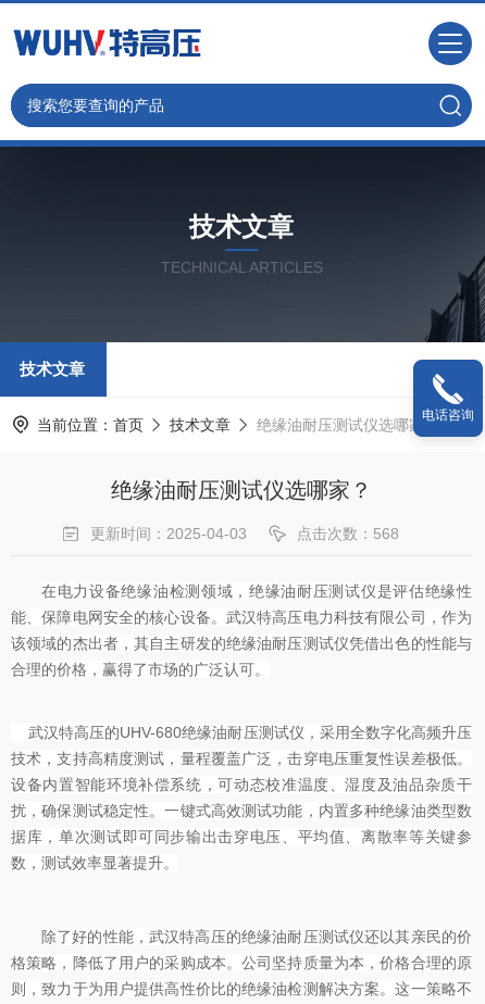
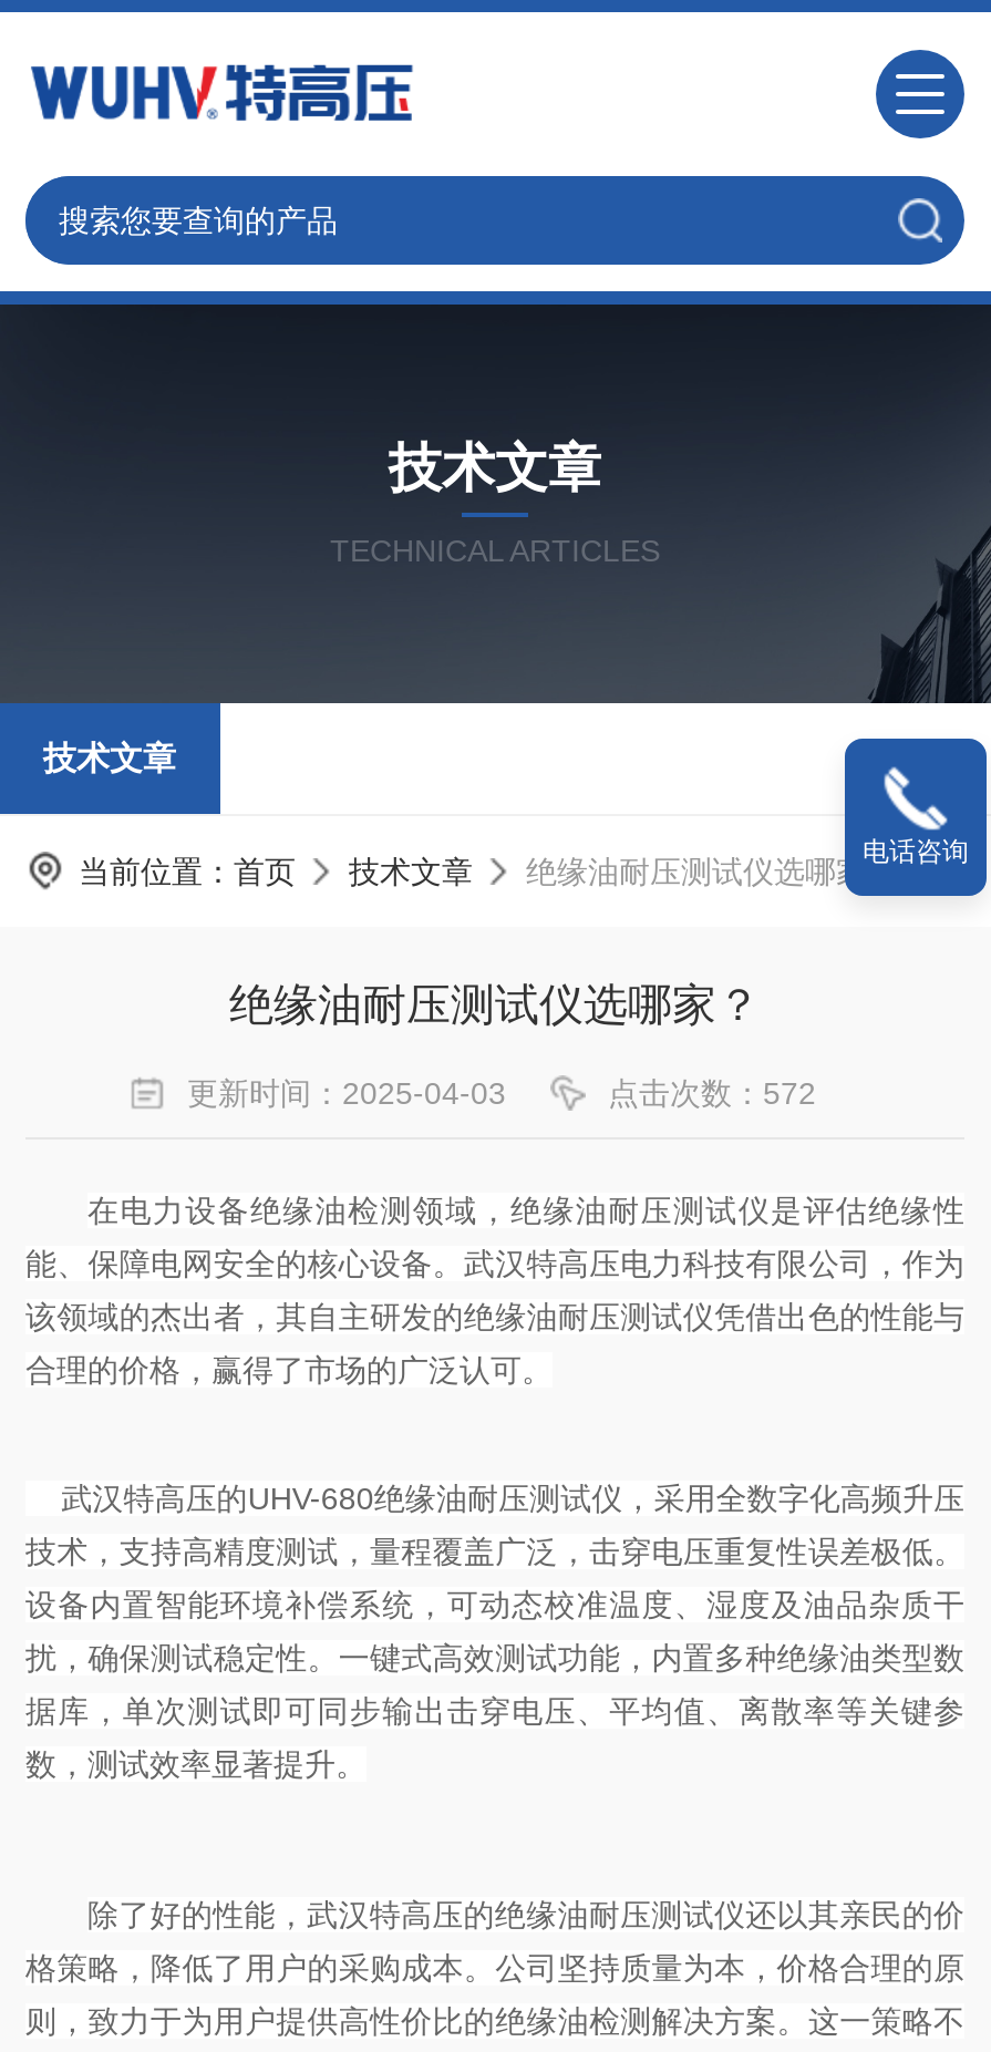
[297,525,399,542] 点击次数：568 -> [608,1075,816,1111] 点击次数：572

